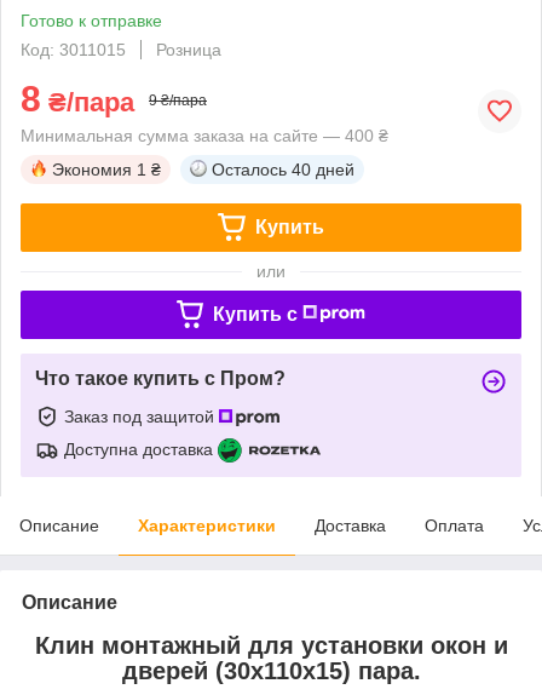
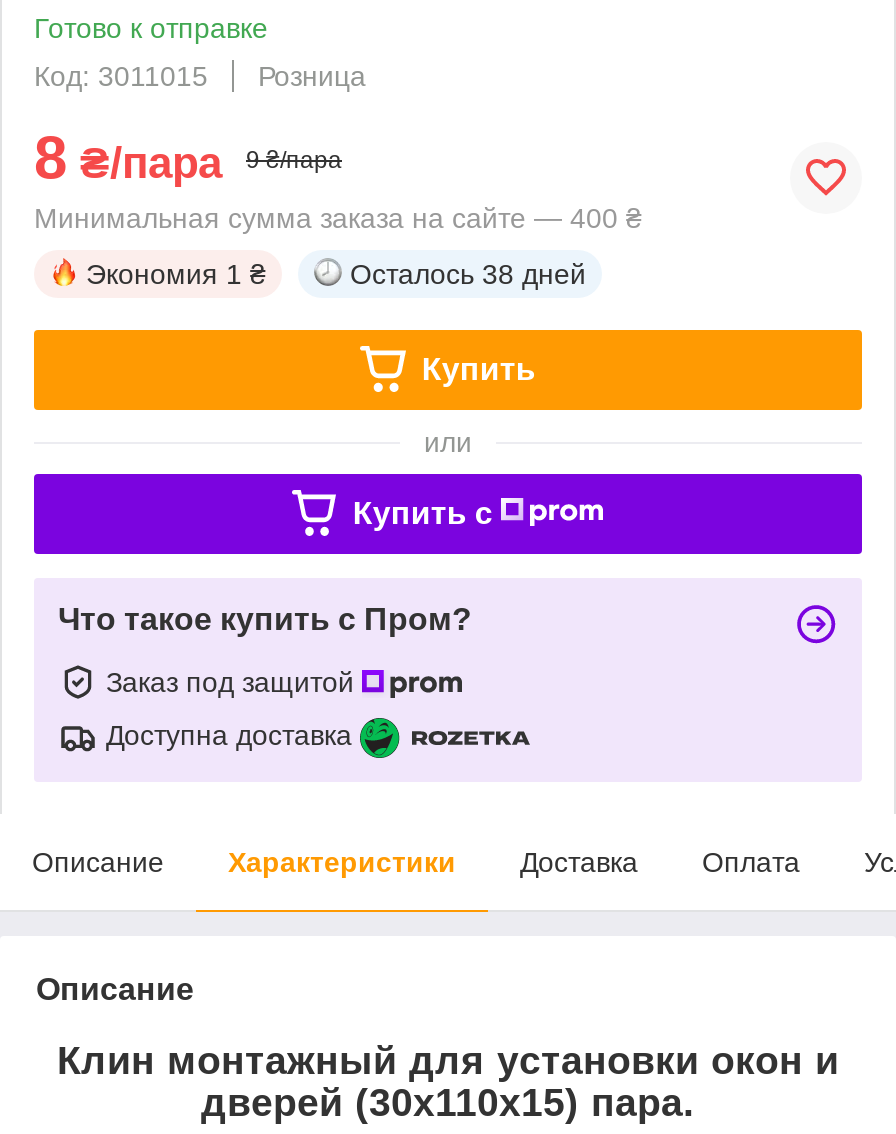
[212,160,354,179] Осталось 40 дней -> [350,258,586,290] Осталось 38 дней

